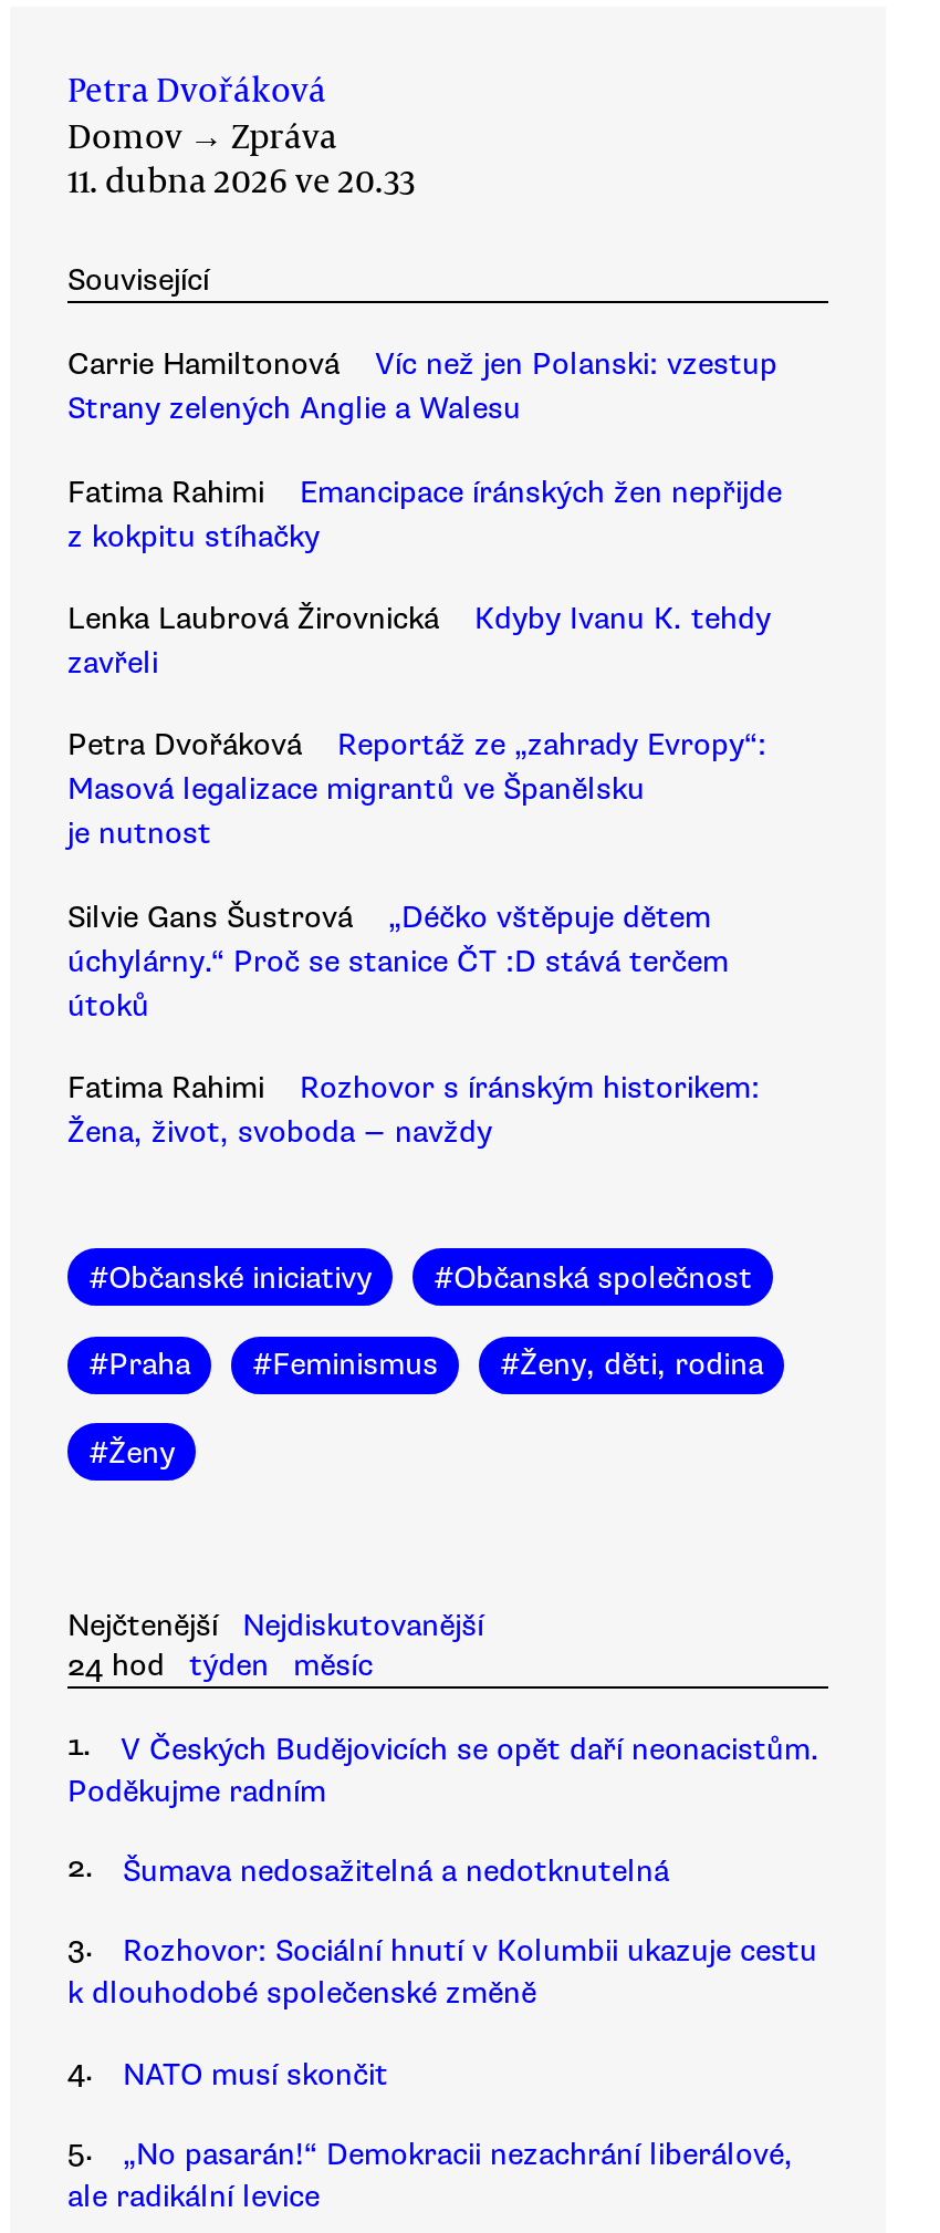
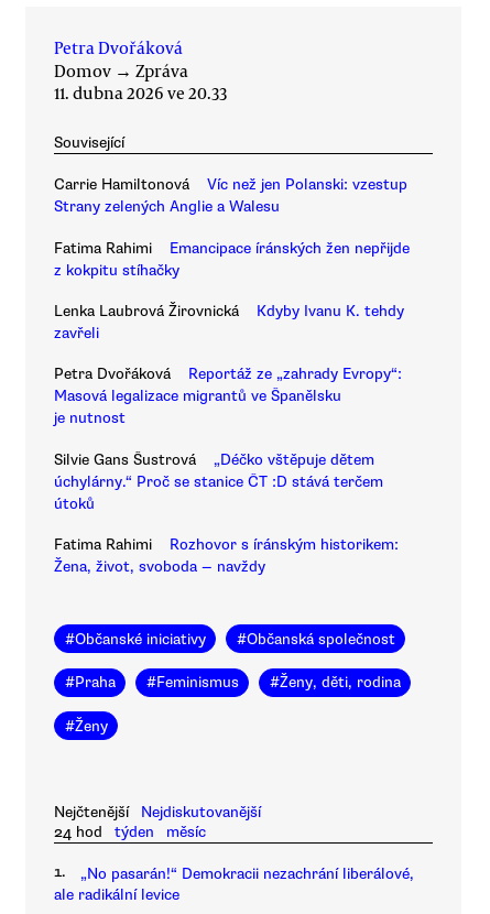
[67,1730,819,2169] V Českých Budějovicích se opět daří neonacistům. | Poděkujme radním | 2. | Šumava nedosažitelná a nedotknutelná | 3. | Rozhovor: Sociální hnutí v Kolumbii ukazuje cestu | k dlouhodobé společenské změně | 4. | NATO musí skončit | 5. -> none

